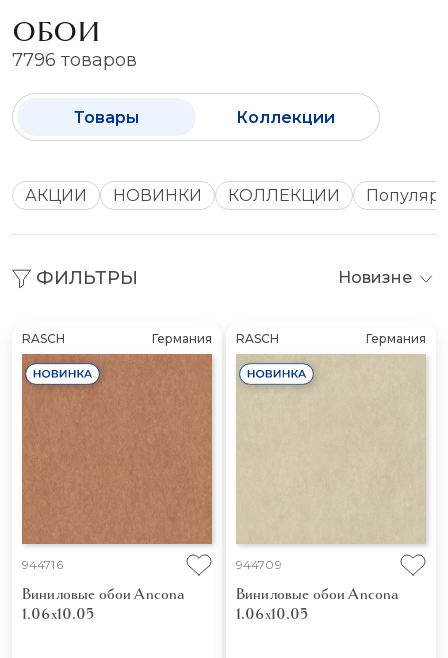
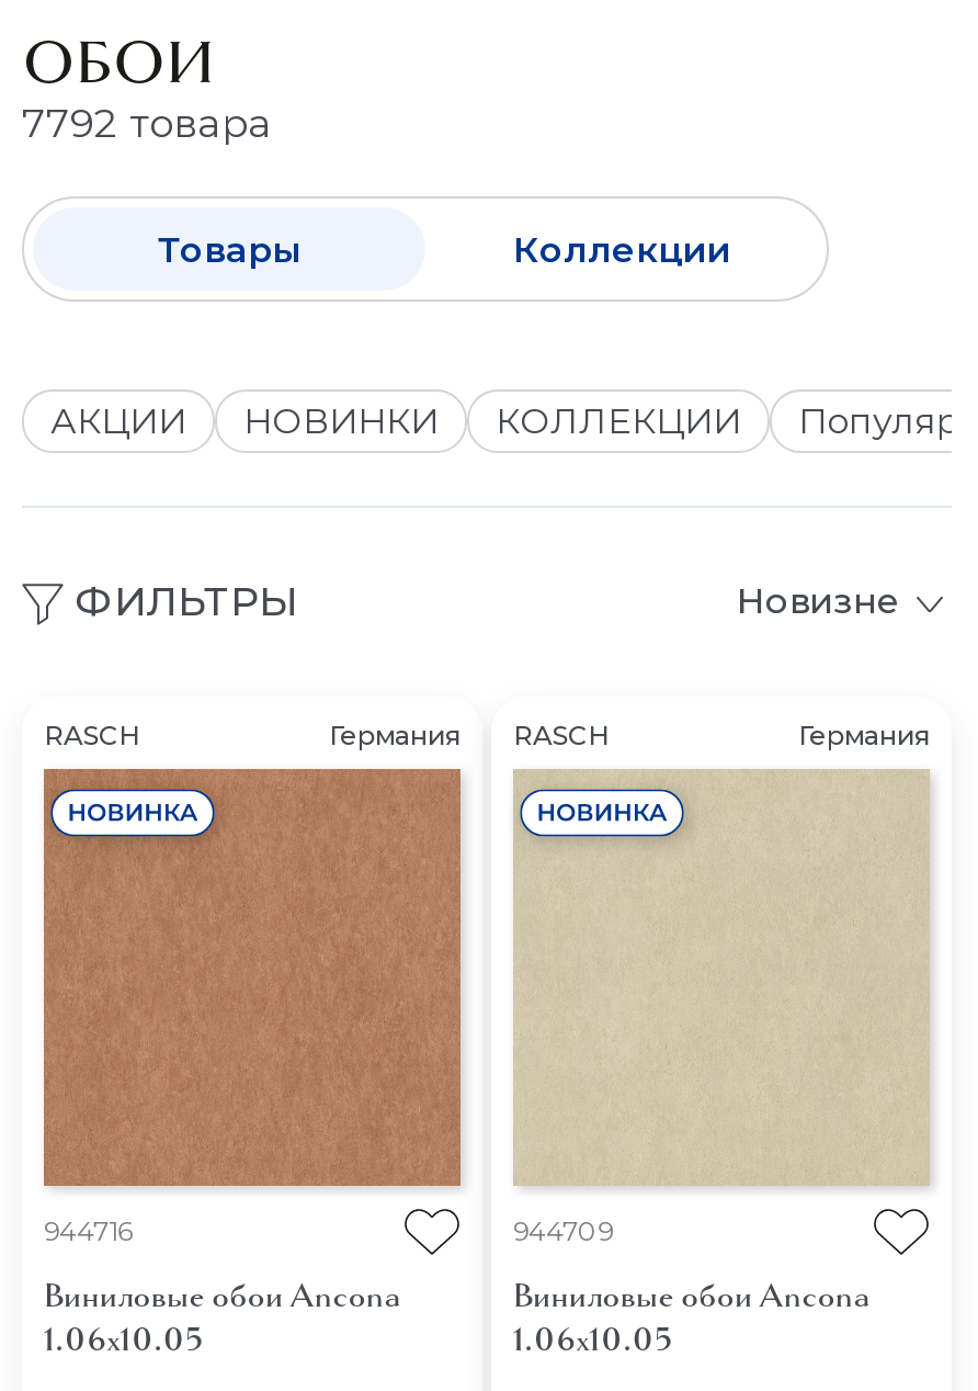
[12,49,137,71] 7796 товаров -> [22,100,272,148] 7792 товара

